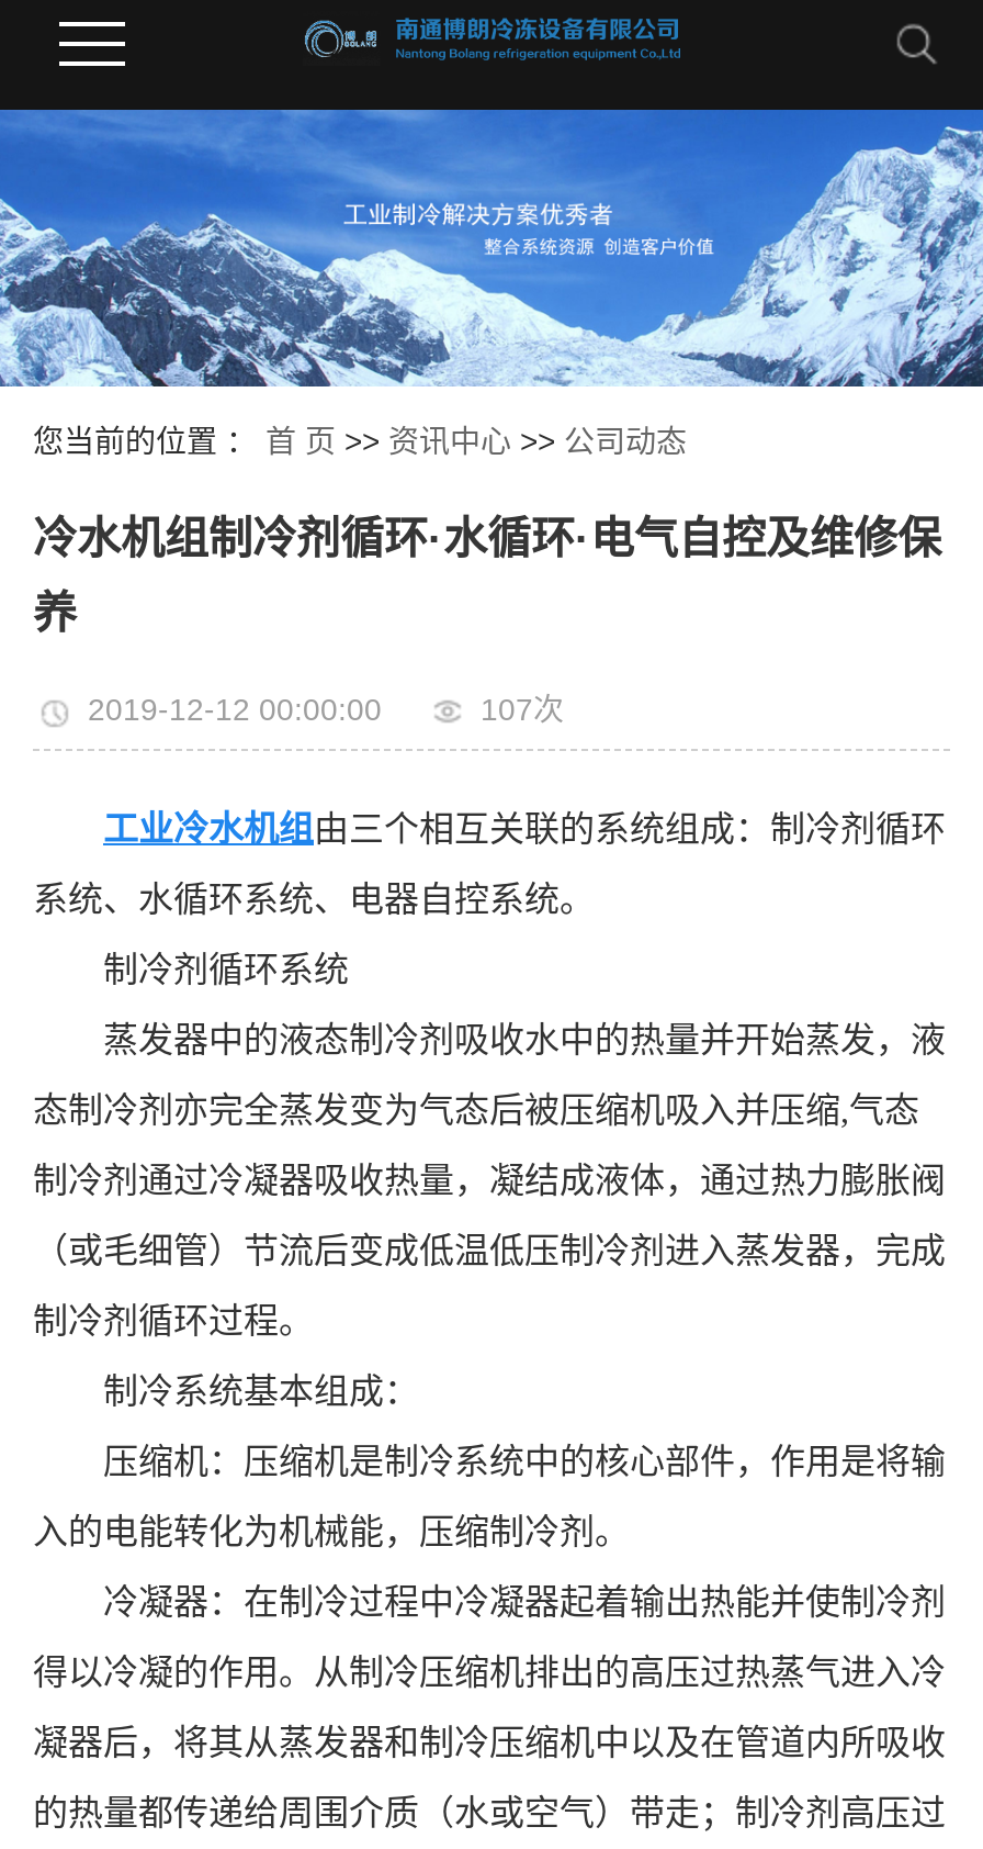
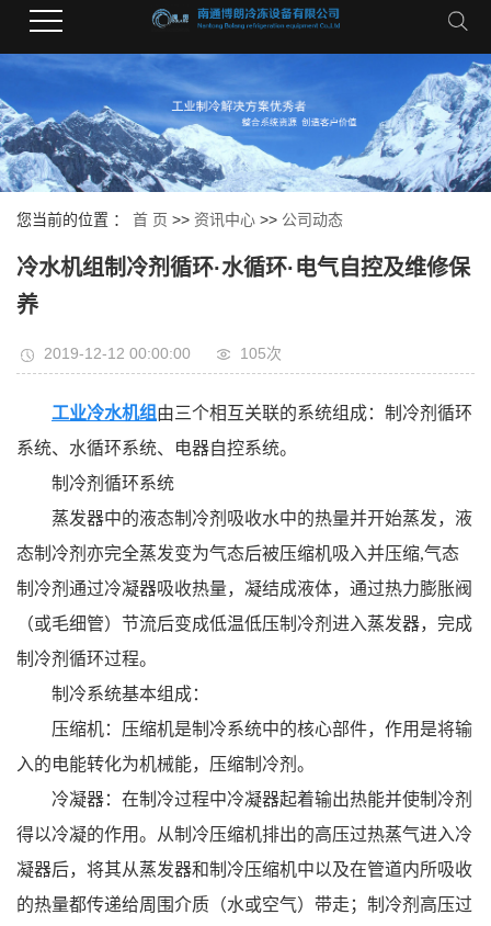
[481,693,564,728] 107次 -> [240,345,282,363] 105次

